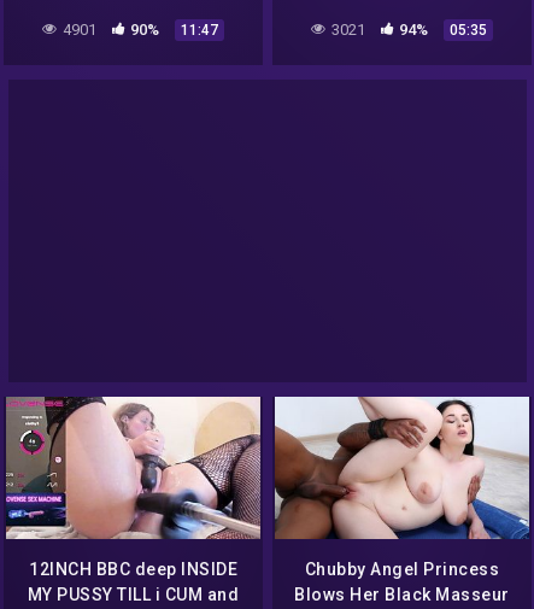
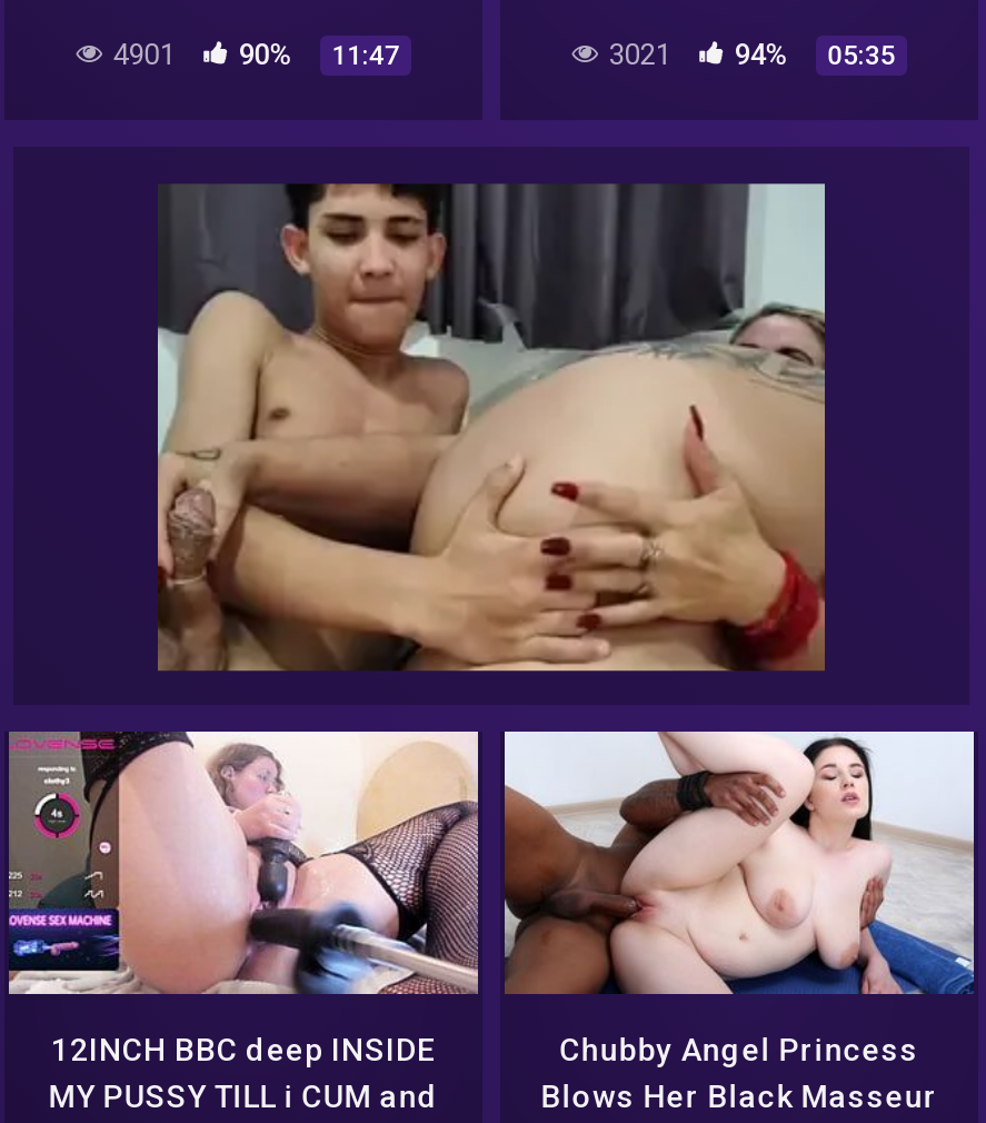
none -> [156,182,827,674] [image]

